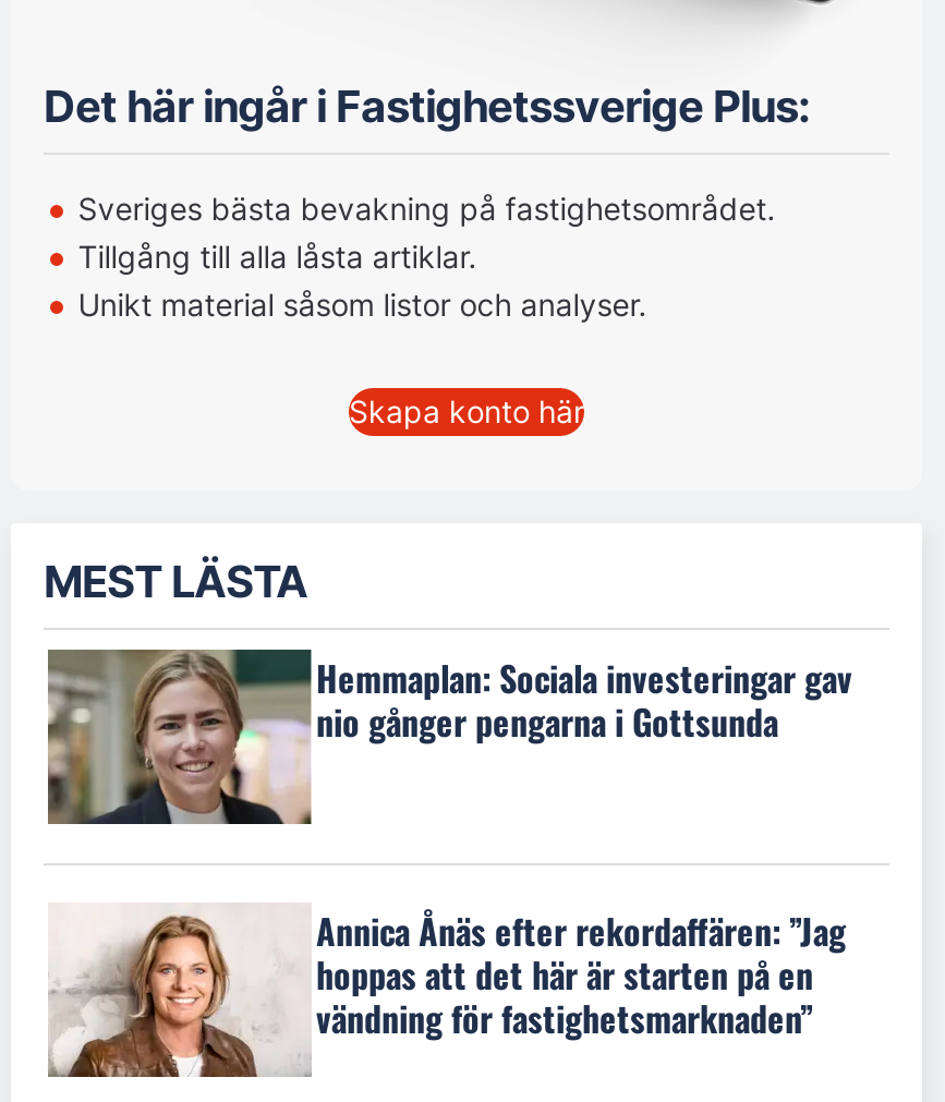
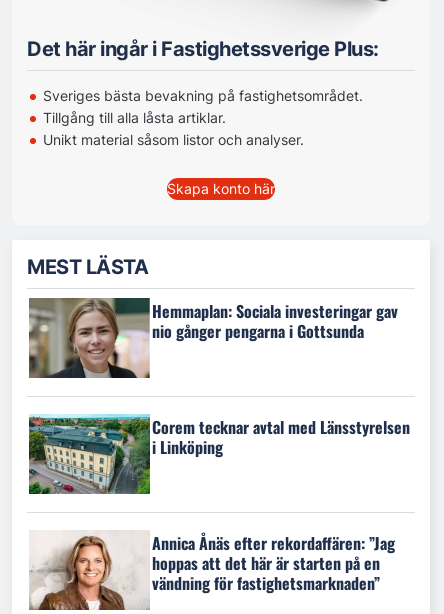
none -> [28,414,410,495] [image] | Corem tecknar avtal med Länsstyrelsen | i Linköping

